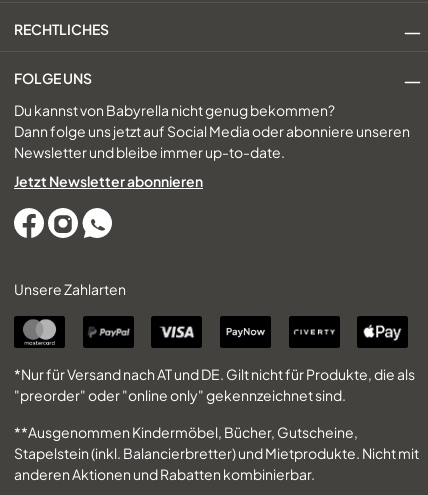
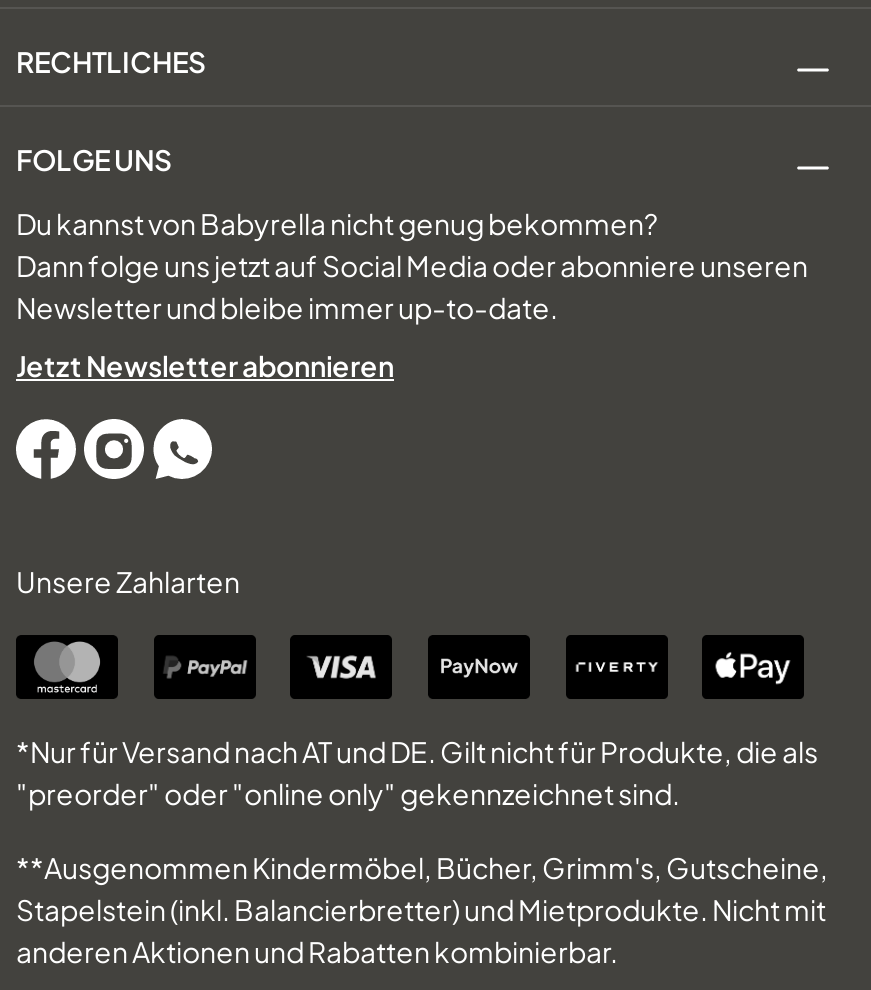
[14,423,358,441] **Ausgenommen Kindermöbel, Bücher, Gutscheine, -> [16,850,828,886] **Ausgenommen Kindermöbel, Bücher, Grimm's, Gutscheine,

